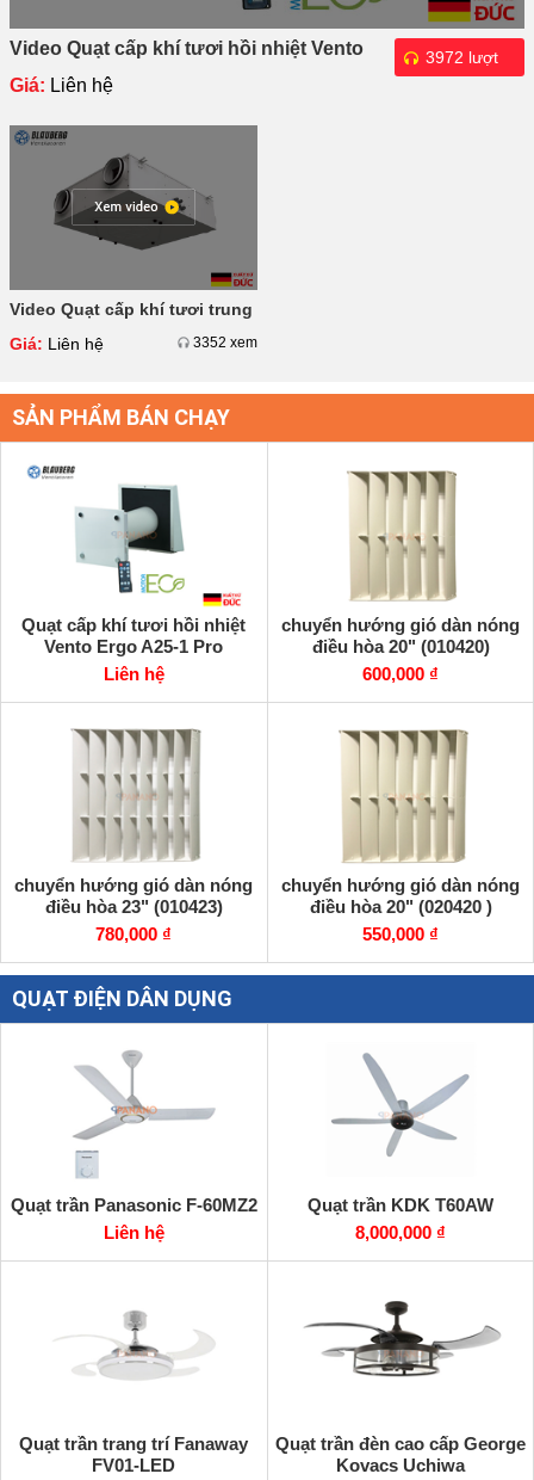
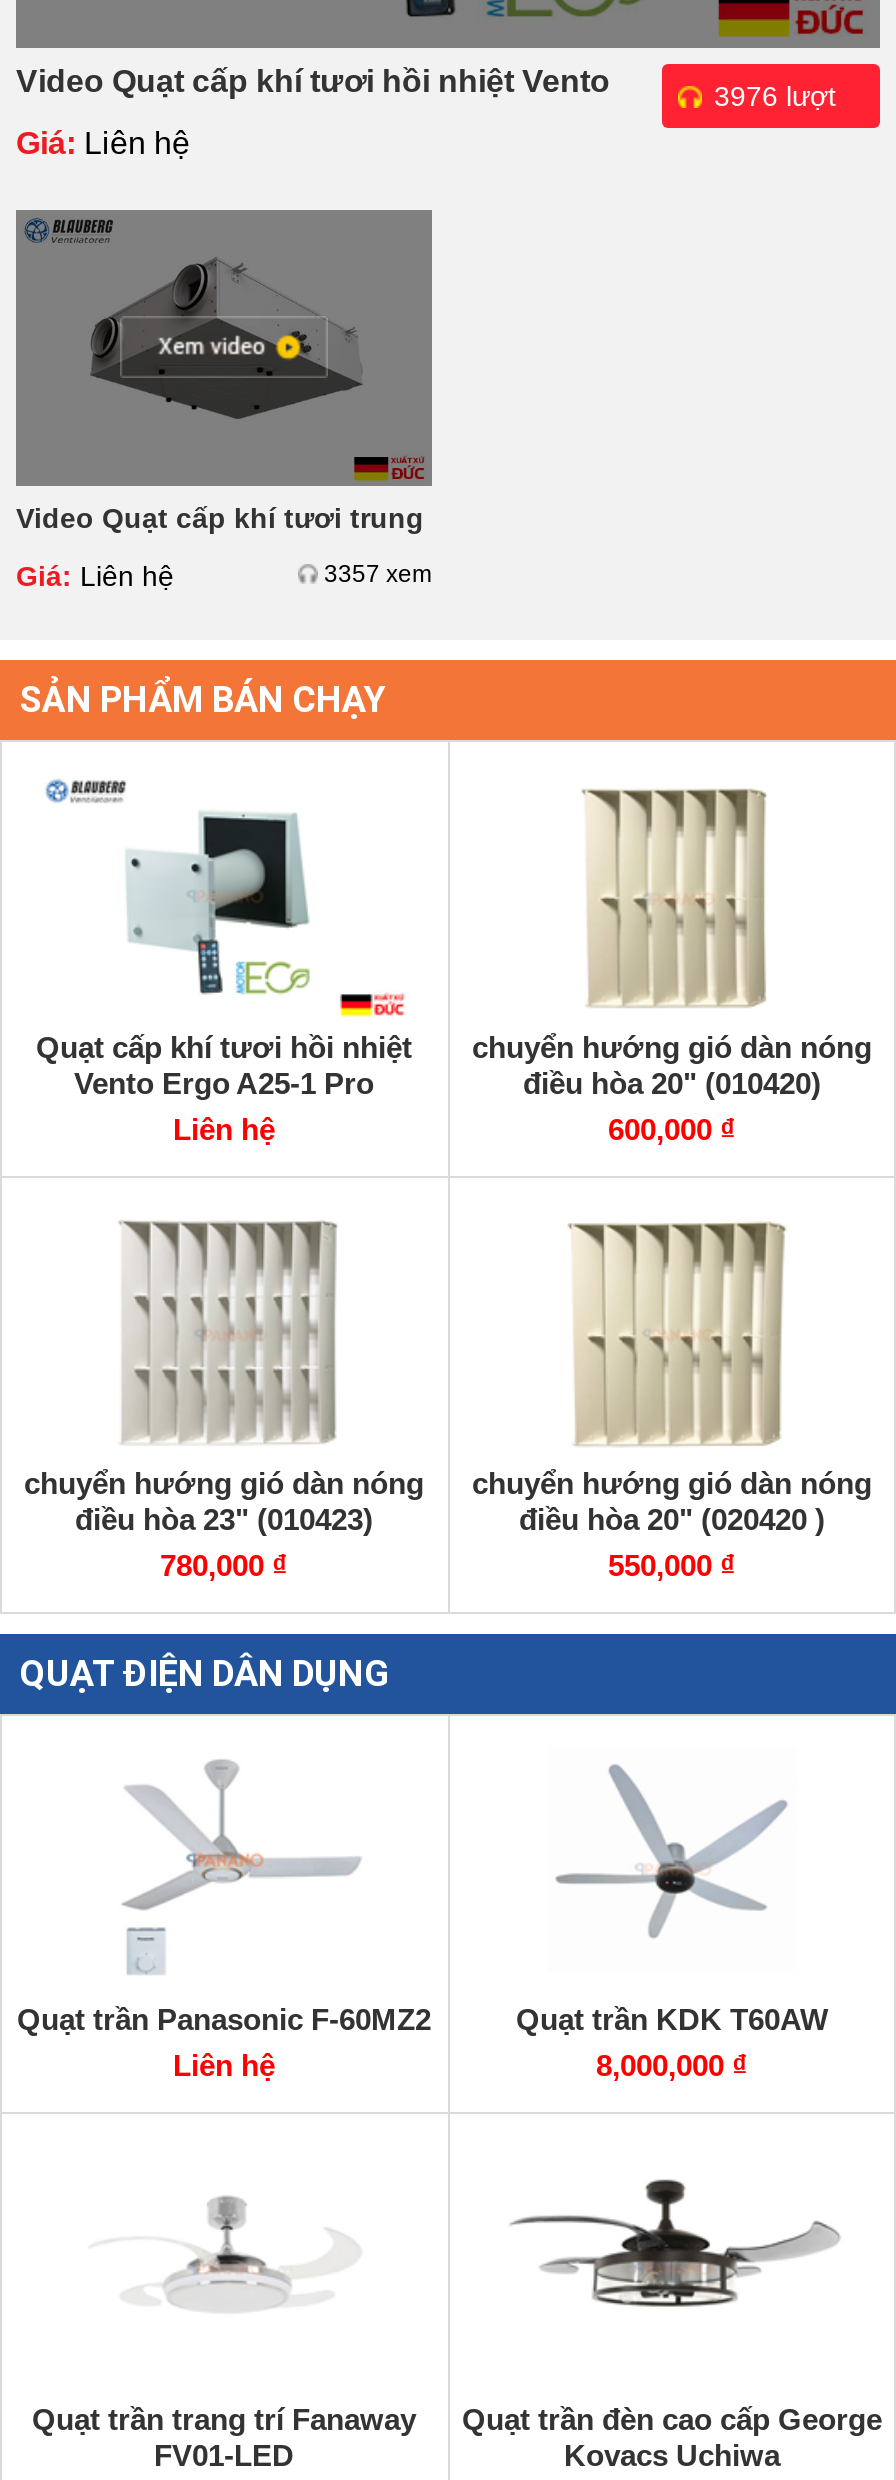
[426,47,498,66] 3972 lượt -> [714,79,836,111] 3976 lượt
[193,334,257,351] 3352 xem -> [324,560,432,588] 3357 xem

